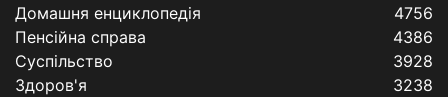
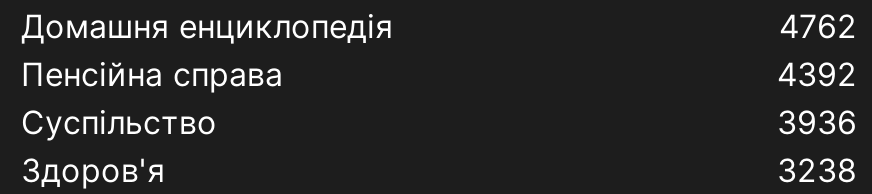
[394,3,433,23] 4756 -> [779,6,857,46] 4762
[393,27,433,47] 4386 -> [777,54,857,94] 4392
[393,51,433,71] 3928 -> [777,102,857,142] 3936

